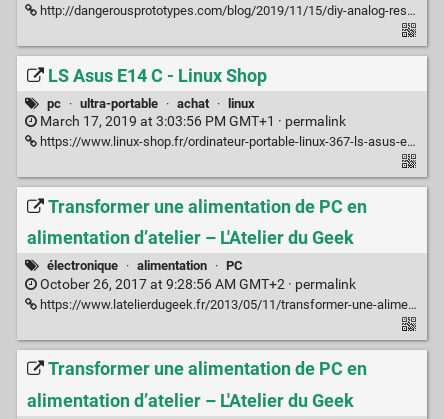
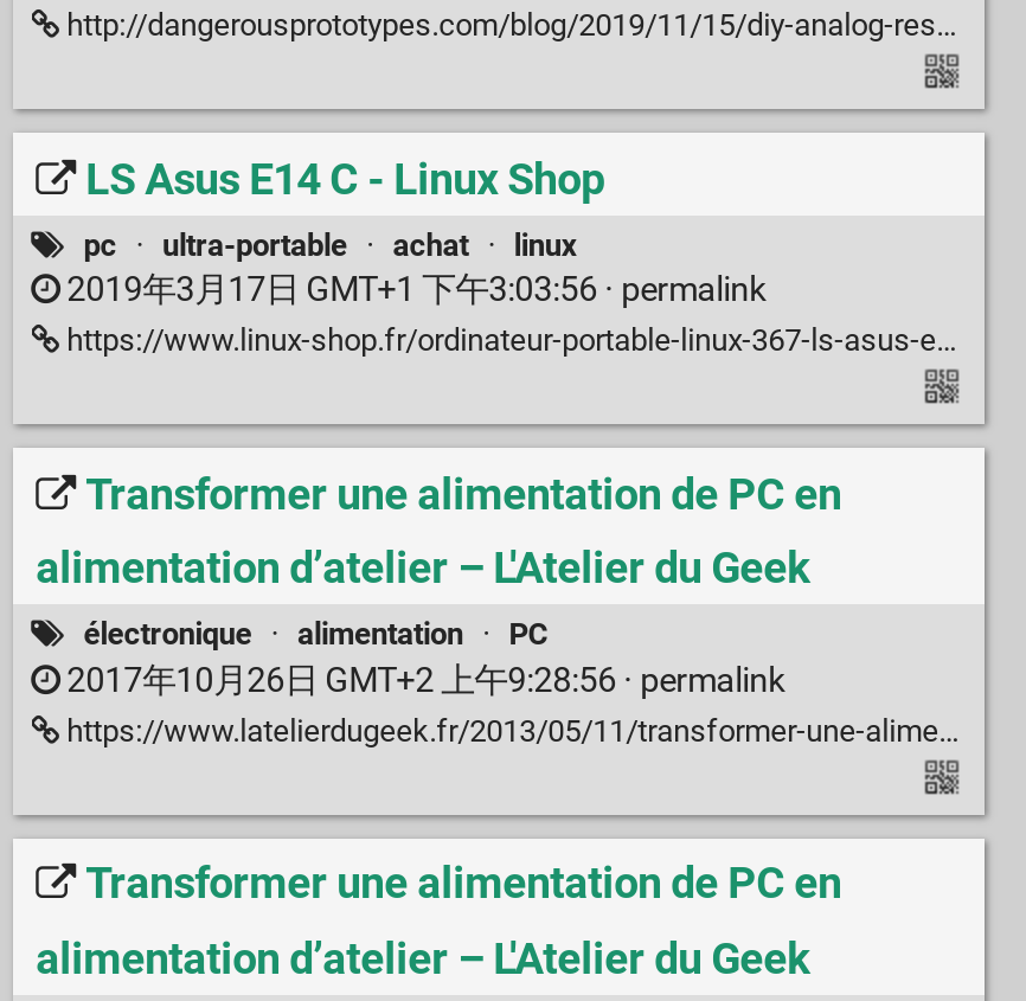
[37,113,346,130] March 17, 2019 at 3:03:56 PM GMT+1 · permalink -> [60,270,766,310] 2019年3月17日 GMT+1 下午3:03:56 · permalink
[37,276,356,293] October 26, 2017 at 9:28:56 AM GMT+2 · permalink -> [60,660,785,700] 2017年10月26日 GMT+2 上午9:28:56 · permalink

